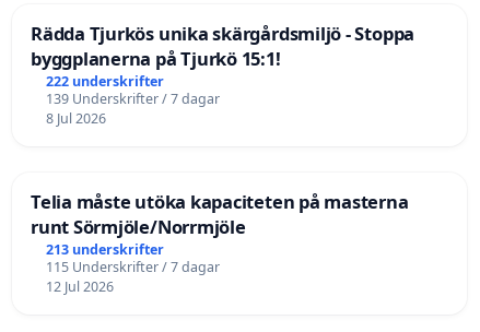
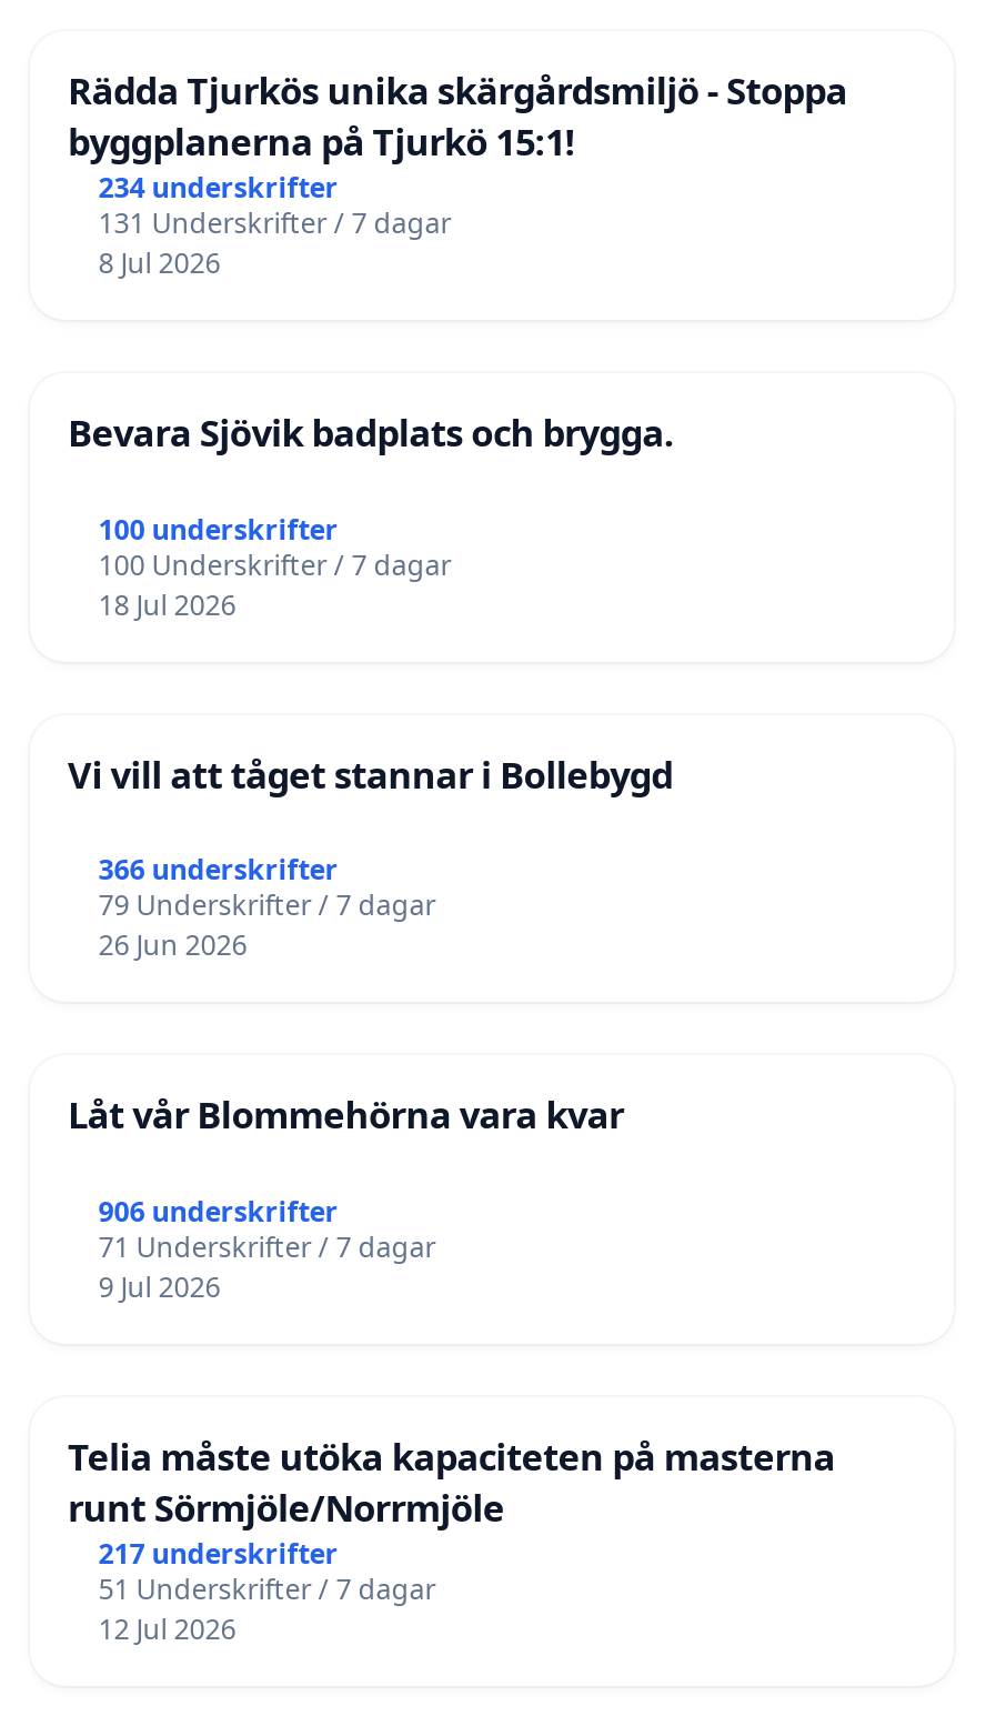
[46,72,164,91] 222 underskrifter -> [98,169,338,206] 234 underskrifter
[46,89,220,108] 139 Underskrifter / 7 dagar -> [98,204,451,242] 131 Underskrifter / 7 dagar
none -> [68,406,674,1307] Bevara Sjövik badplats och brygga. | 100 underskrifter | 100 Underskrifter / 7 dagar | 18 Jul 2026 | Vi vill att tåget stannar i Bollebygd | 366 underskrifter | 79 Underskrifter / 7 dagar | 26 Jun 2026 | Låt vår Blommehörna vara kvar | 906 underskrifter | 71 Underskrifter / 7 dagar | 9 Jul 2026
[46,240,164,259] 213 underskrifter -> [98,1536,338,1573] 217 underskrifter
[46,258,220,276] 115 Underskrifter / 7 dagar -> [98,1571,436,1609] 51 Underskrifter / 7 dagar

